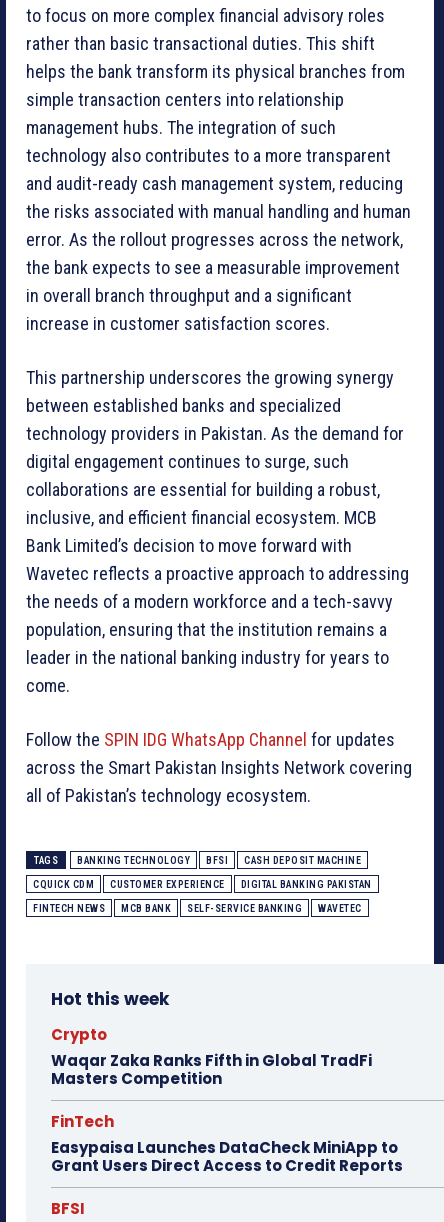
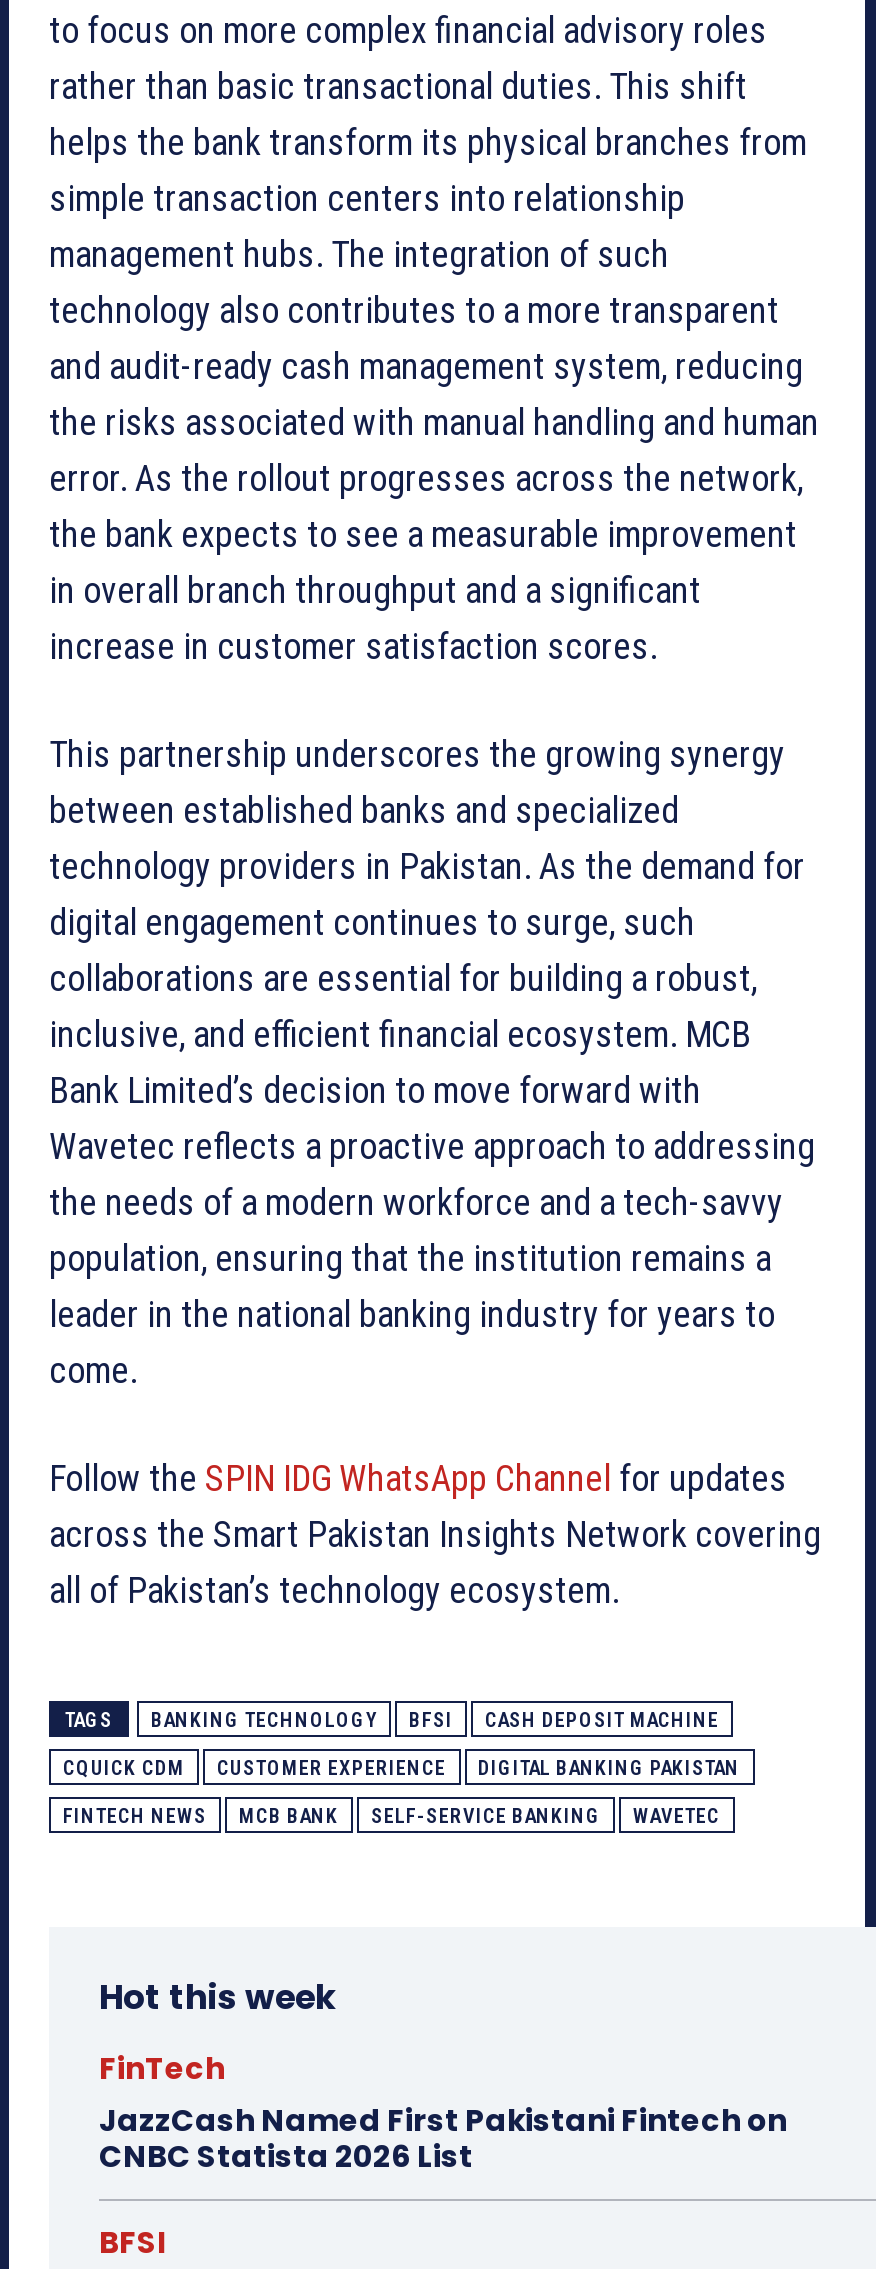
[51,1024,372,1089] Crypto | Waqar Zaka Ranks Fifth in Global TradFi | Masters Competition -> none
[51,1137,403,1176] Easypaisa Launches DataCheck MiniApp to | Grant Users Direct Access to Credit Reports -> [99,2099,787,2177] JazzCash Named First Pakistani Fintech on | CNBC Statista 2026 List

